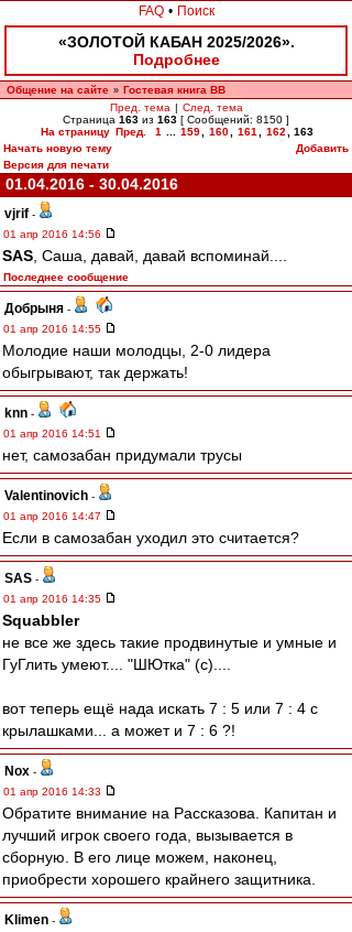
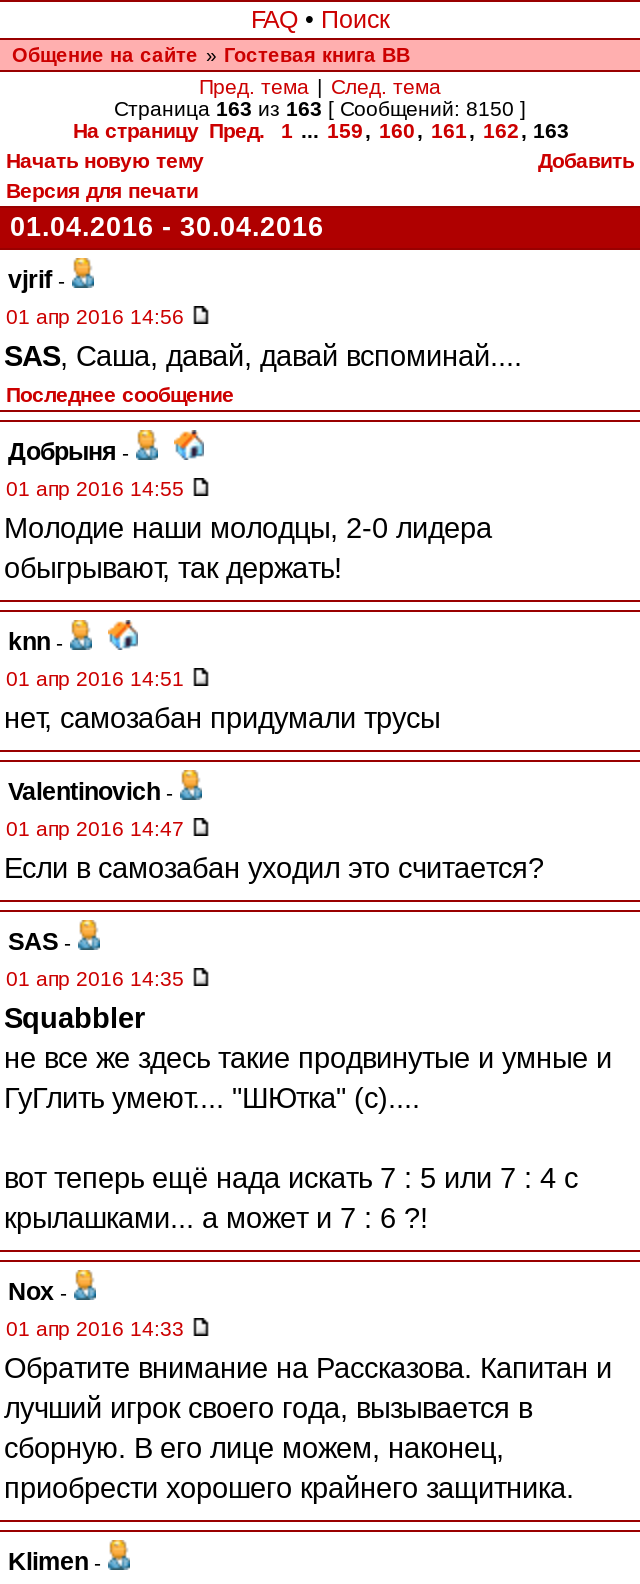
[58,33,294,68] «ЗОЛОТОЙ КАБАН 2025/2026». | Подробнее -> none

